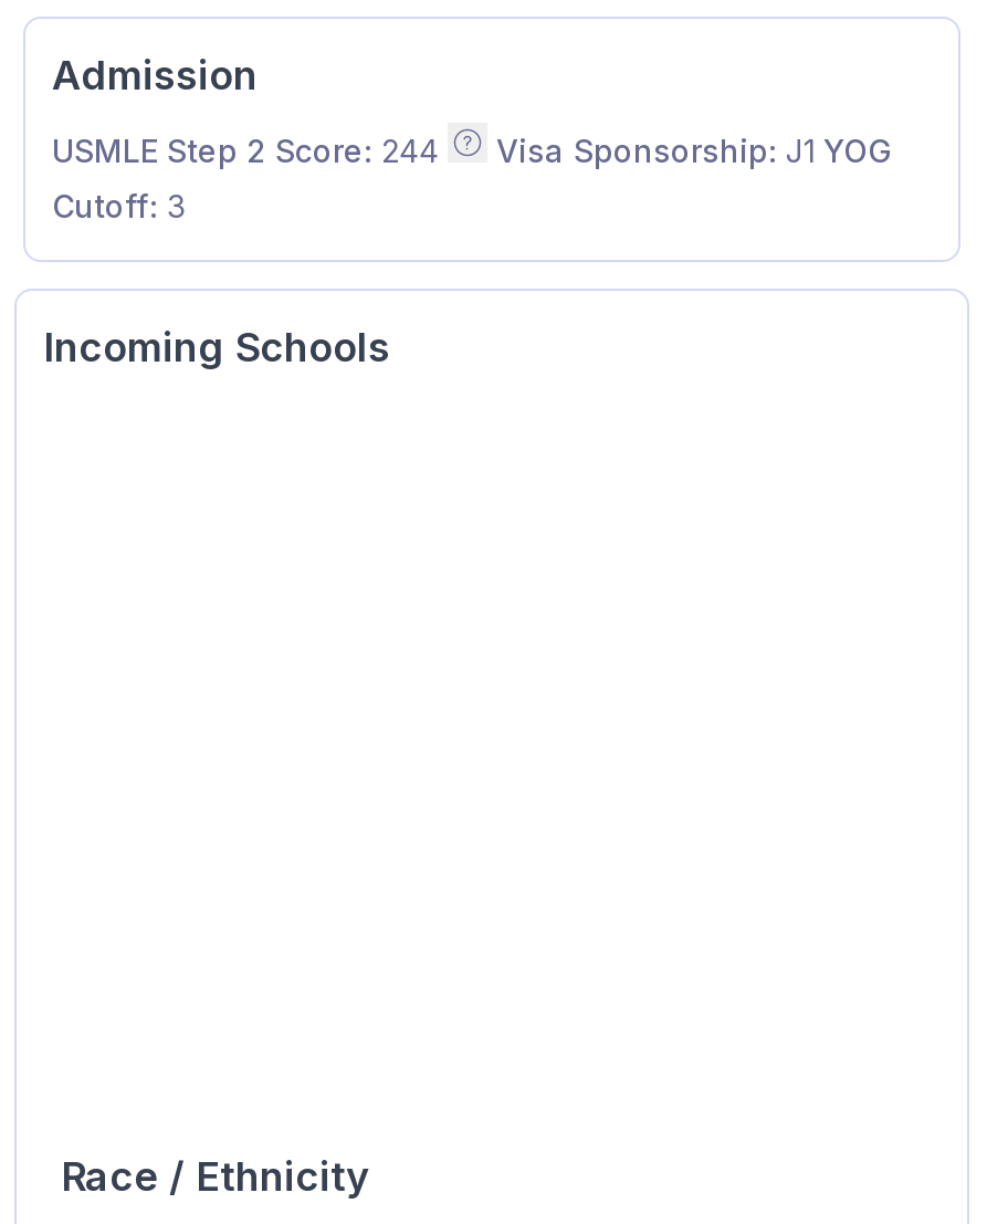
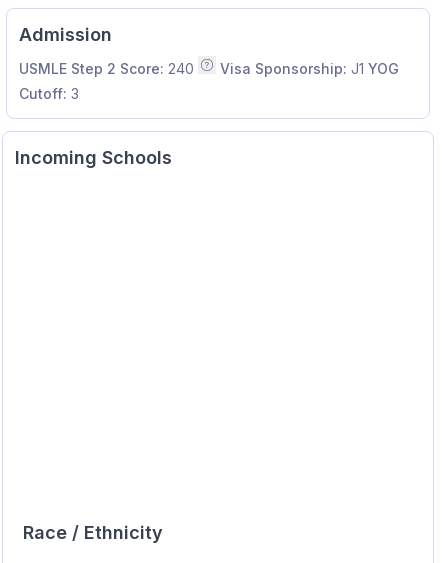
[52,132,448,169] USMLE Step 2 Score: 244 -> [19,60,198,77] USMLE Step 2 Score: 240

